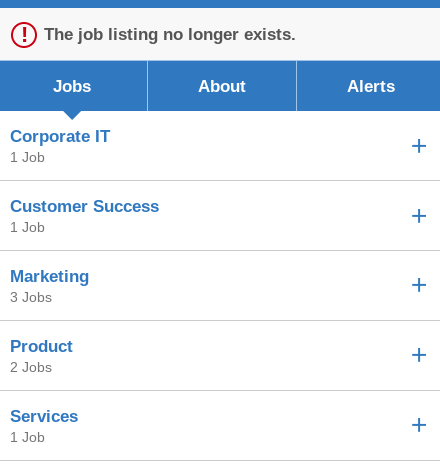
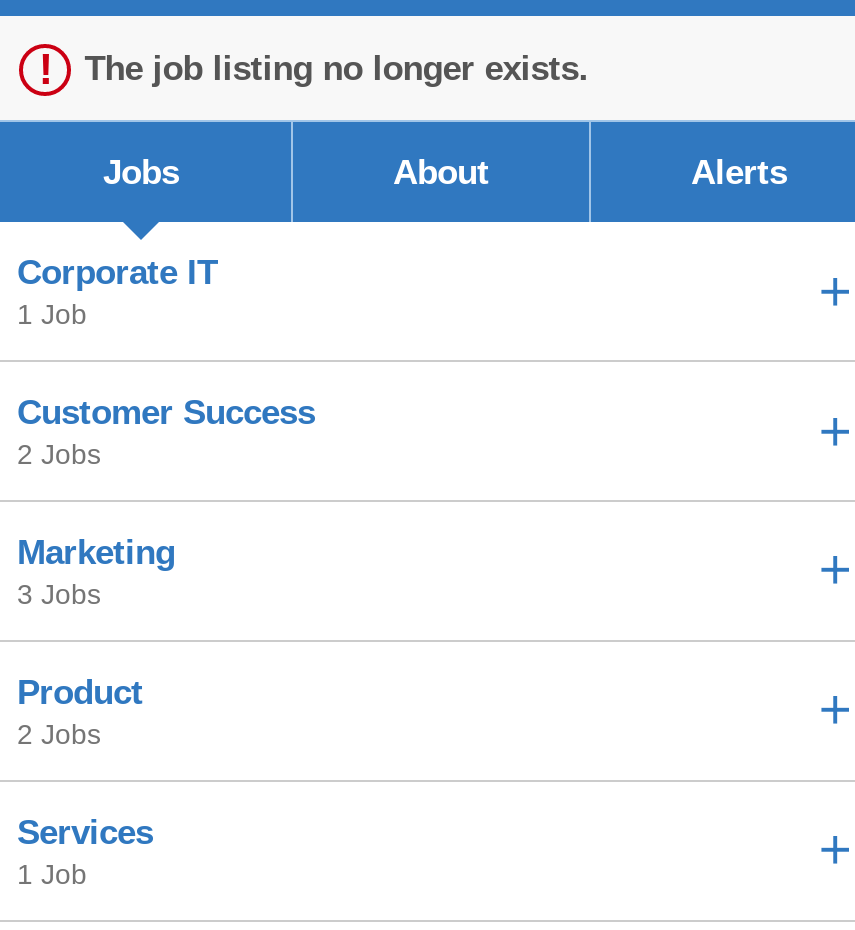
[10,219,45,235] 1 Job -> [17,438,101,470] 2 Jobs

